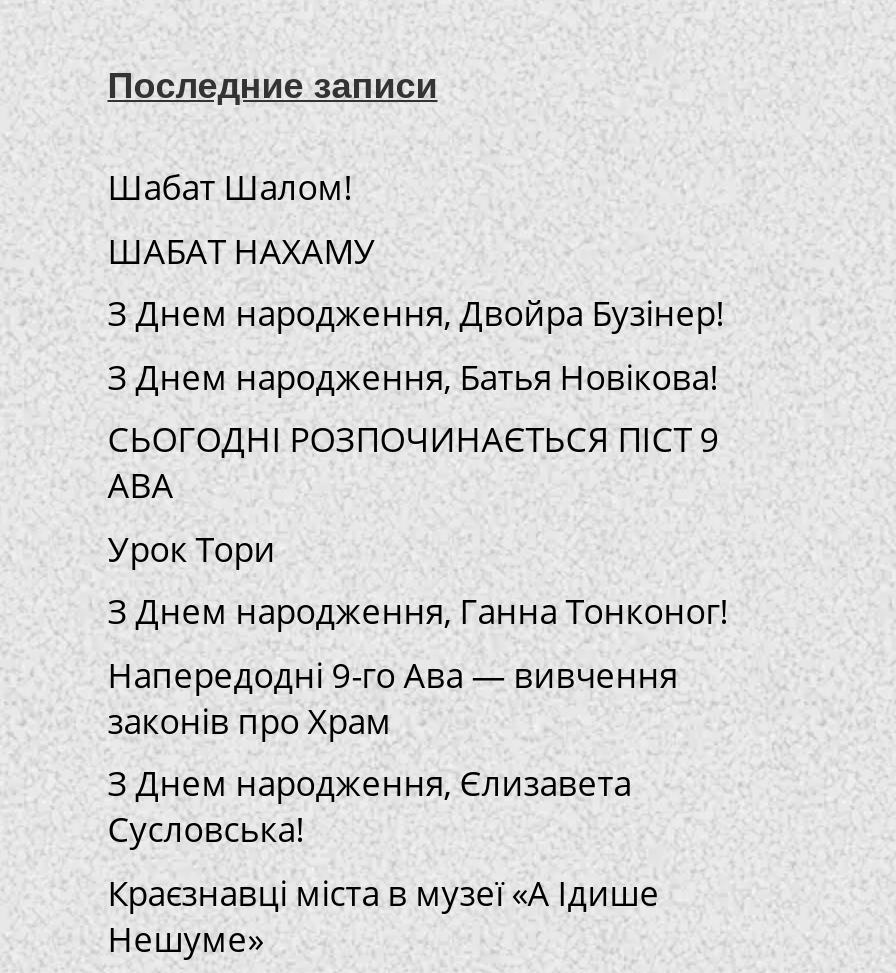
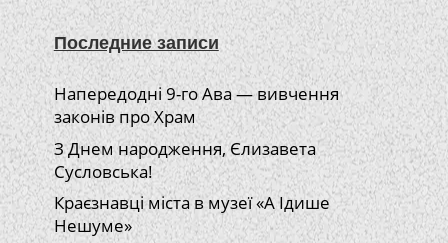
[108,165,730,635] Шабат Шалом! | ШАБАТ НАХАМУ | З Днем народження, Двойра Бузінер! | З Днем народження, Батья Новікова! | СЬОГОДНІ РОЗПОЧИНАЄТЬСЯ ПІСТ 9 | АВА | Урок Тори | З Днем народження, Ганна Тонконог! -> none

